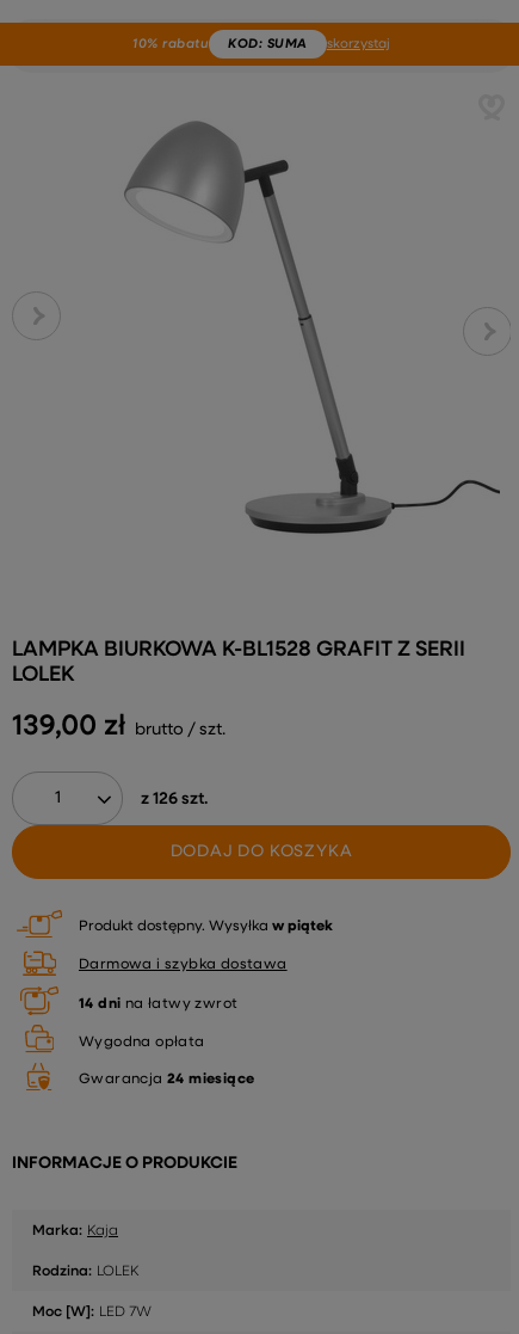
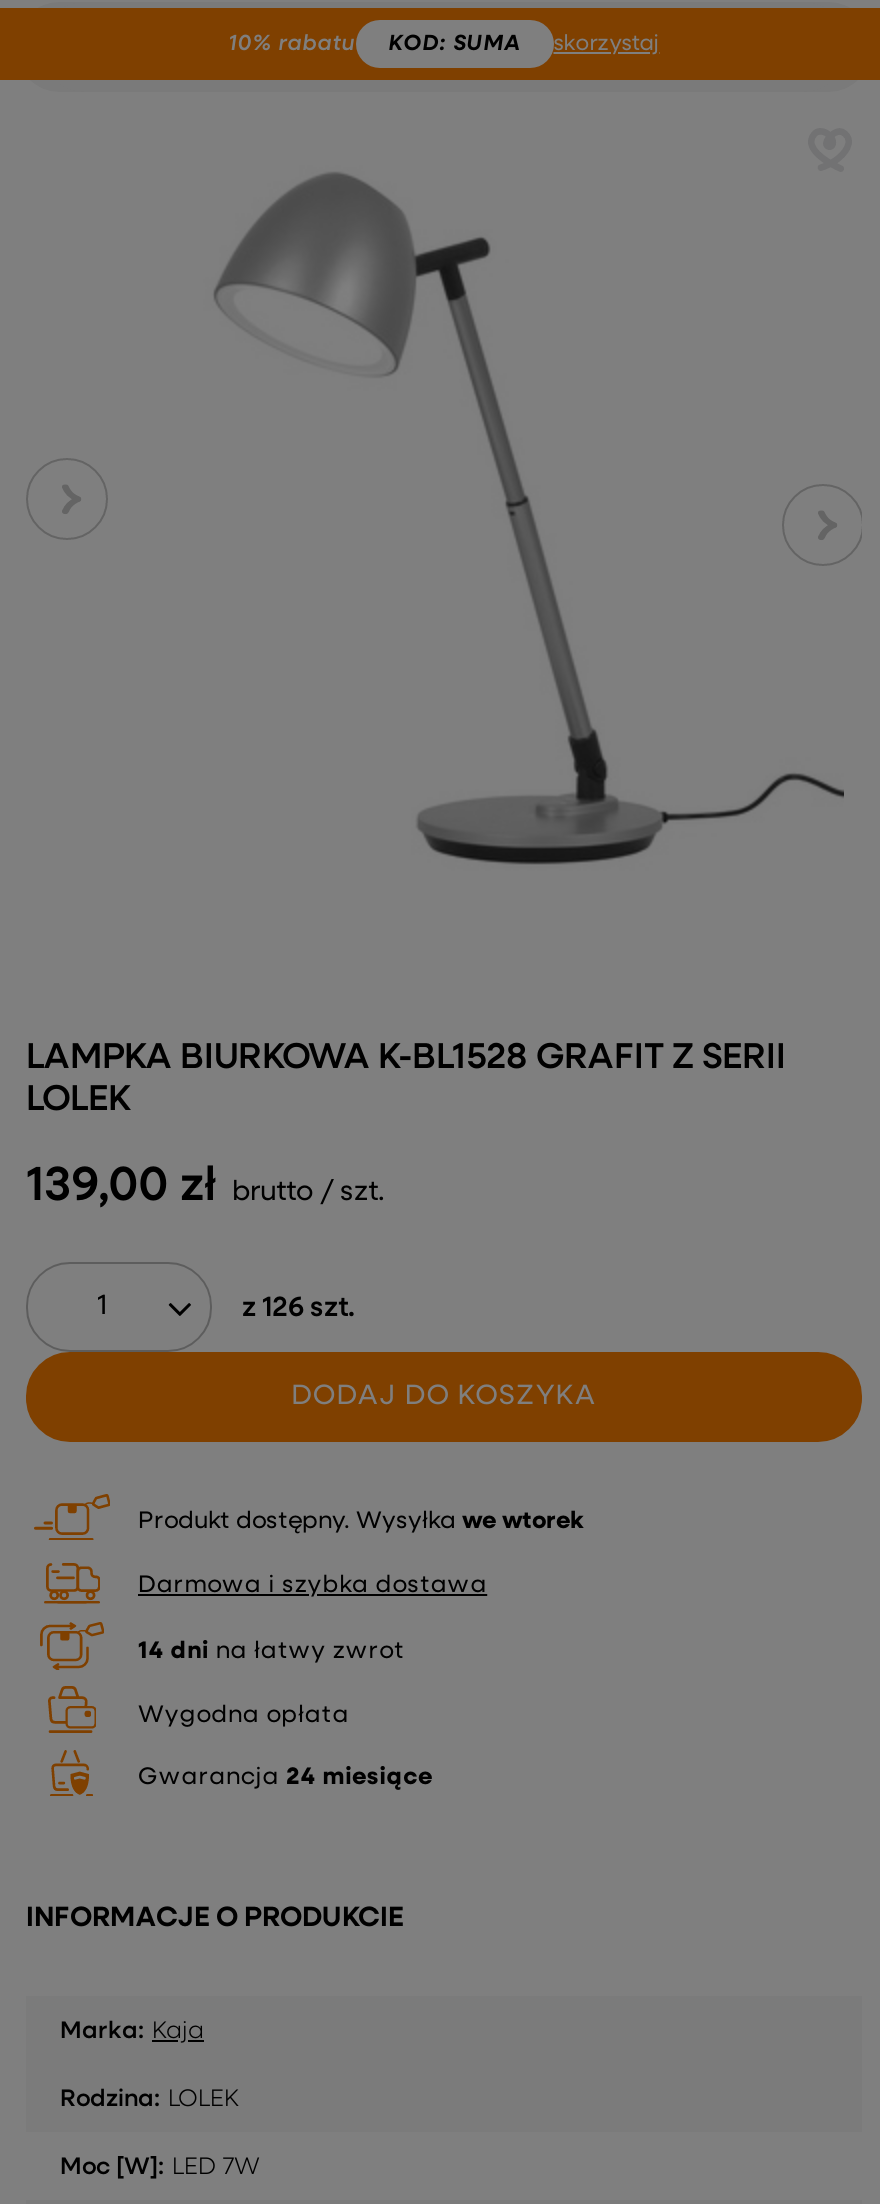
[79,919,333,934] Produkt dostępny Wysyłka w piątek -> [138,1510,584,1534] Produkt dostępny Wysyłka we wtorek

